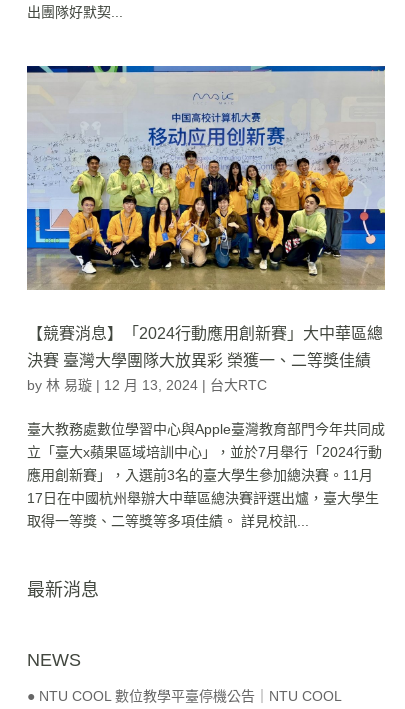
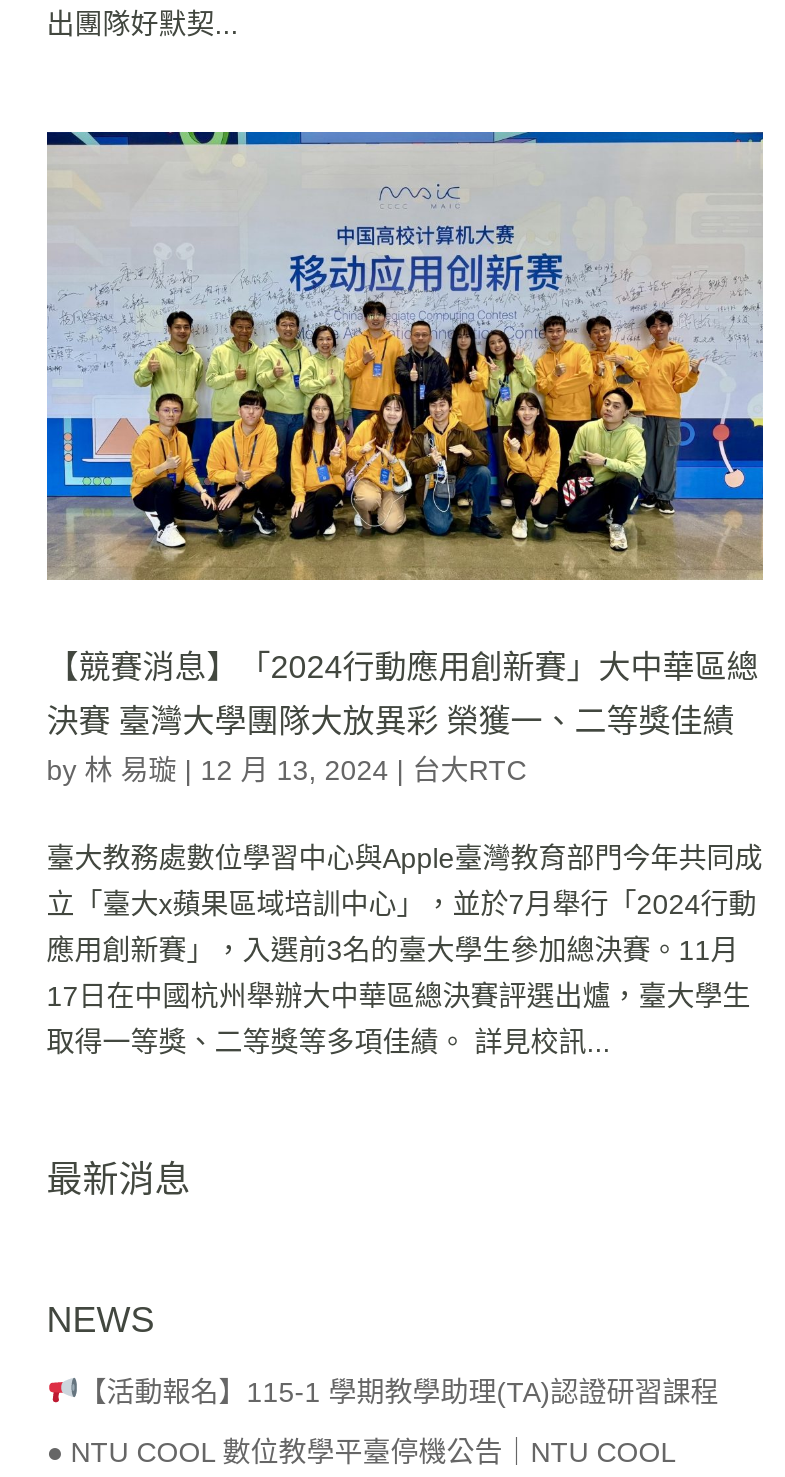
none -> [78,1376,718,1408] 【活動報名】115-1 學期教學助理(TA)認證研習課程

